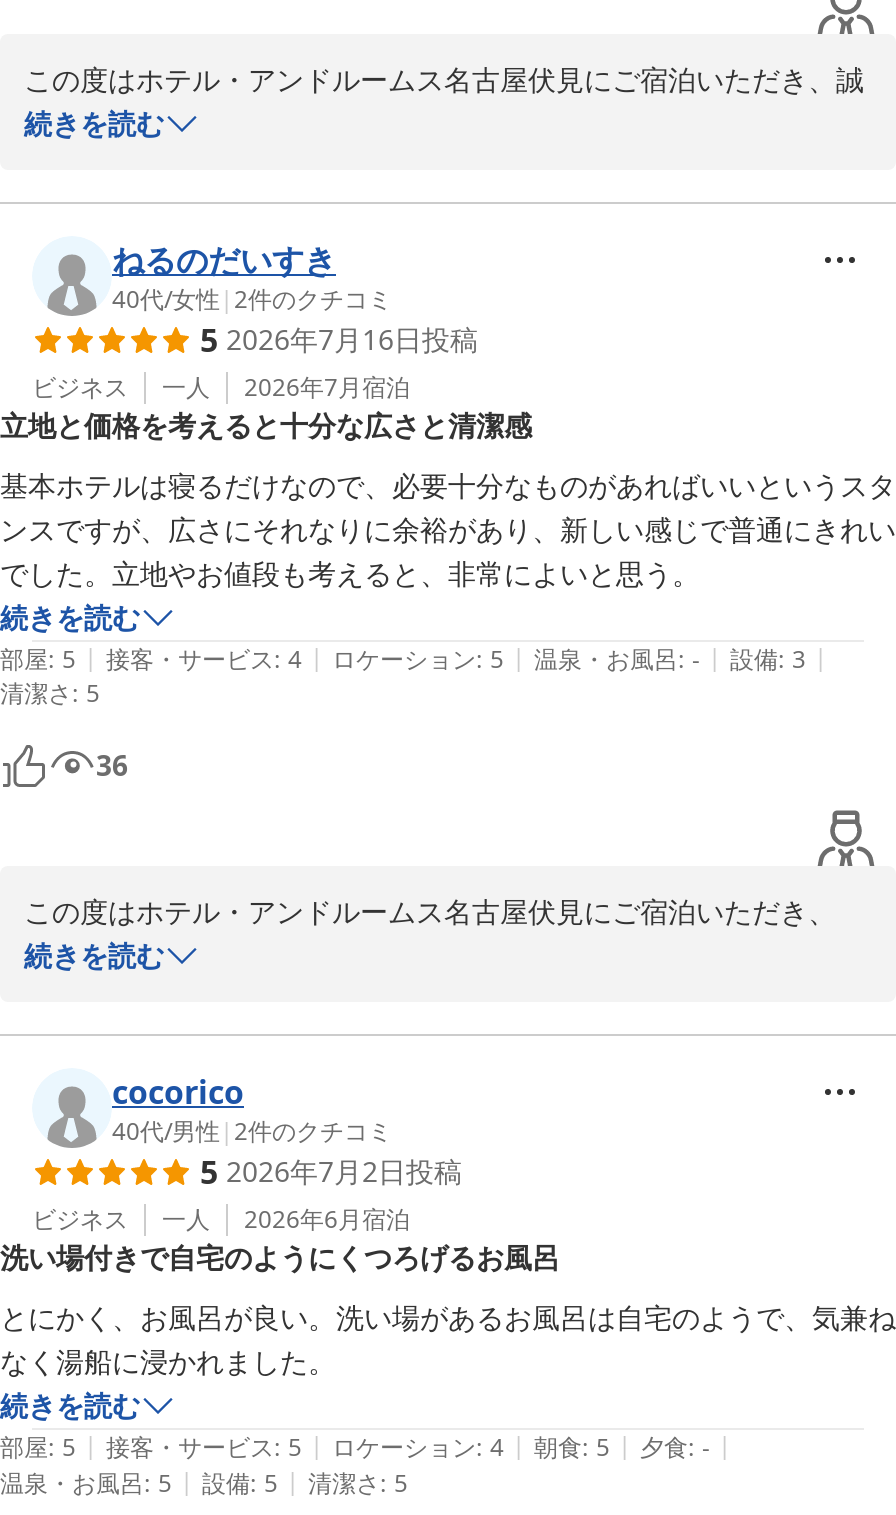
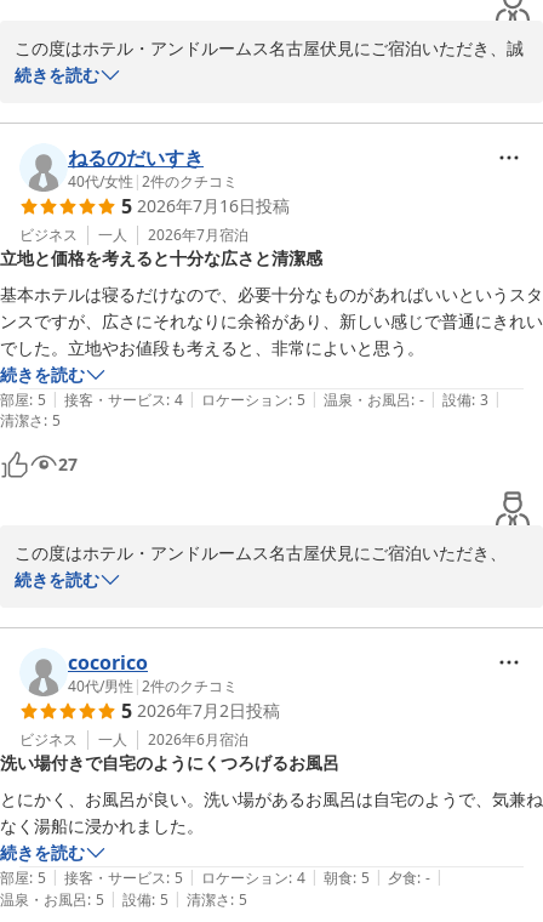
[96,746,128,784] 36 -> [58,453,78,476] 27

